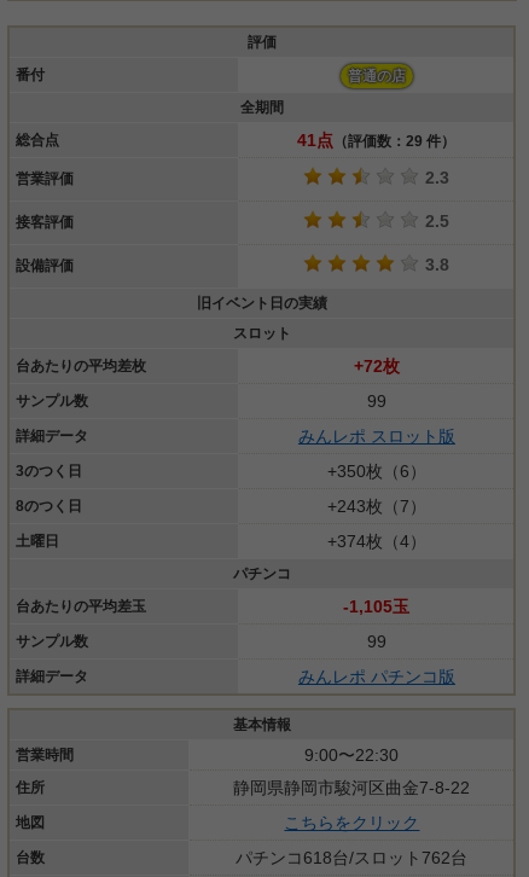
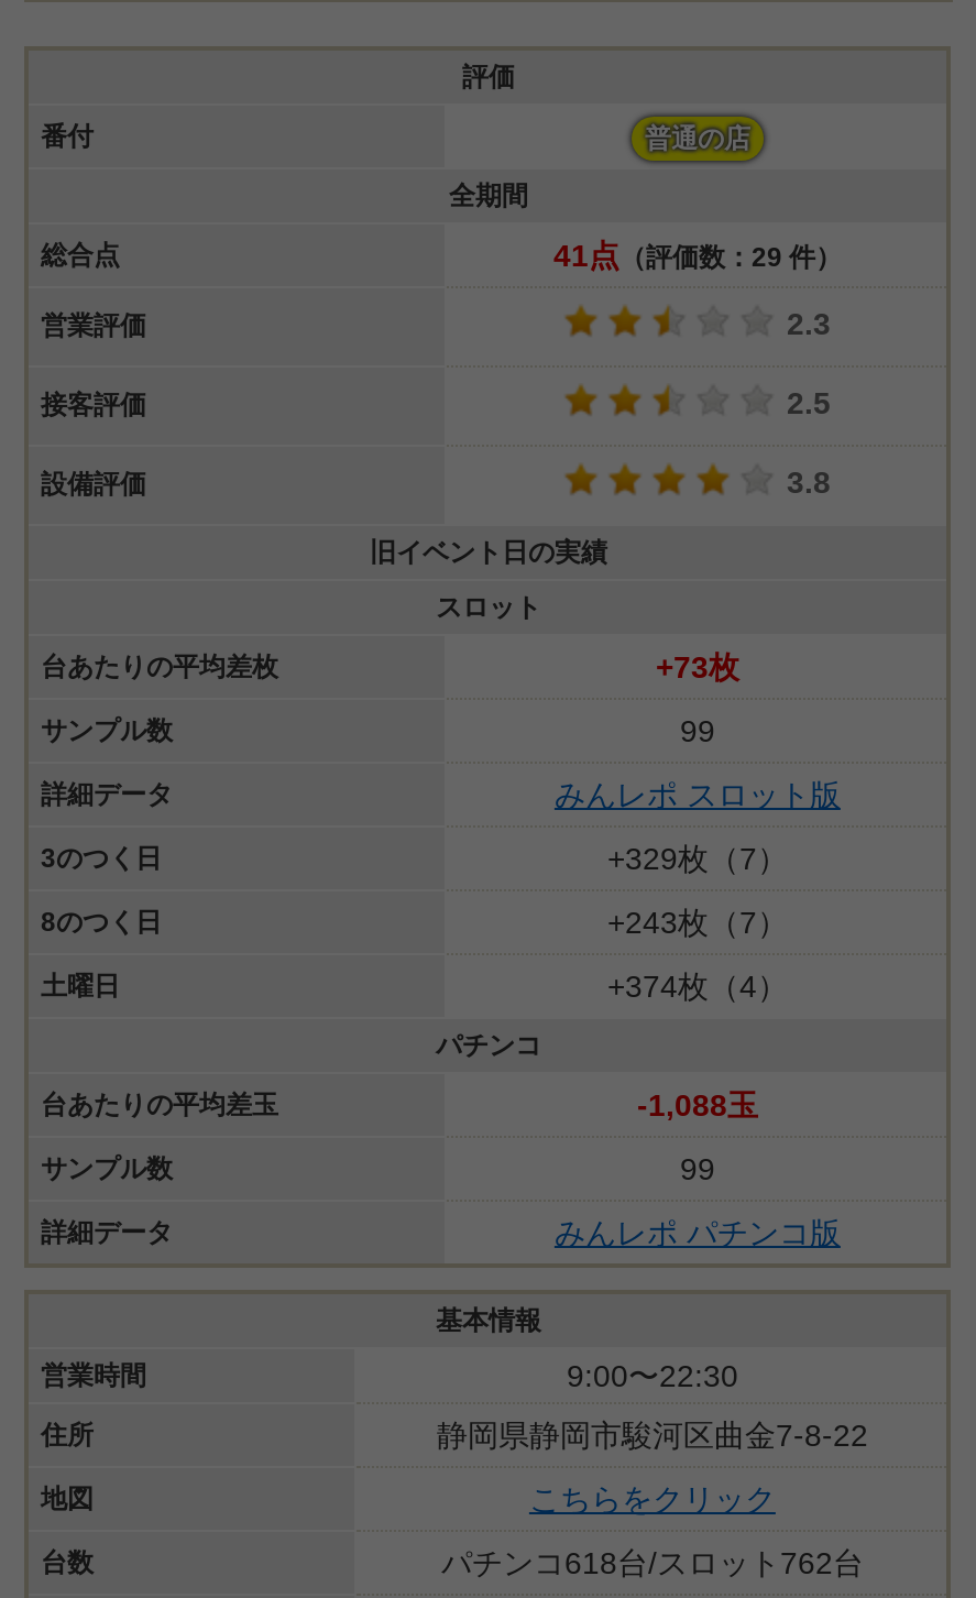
[354,356,400,376] +72枚 -> [656,649,739,684] +73枚
[327,461,426,481] +350枚（6） -> [607,841,788,876] +329枚（7）
[343,597,410,616] -1,105玉 -> [637,1087,758,1122] -1,088玉

